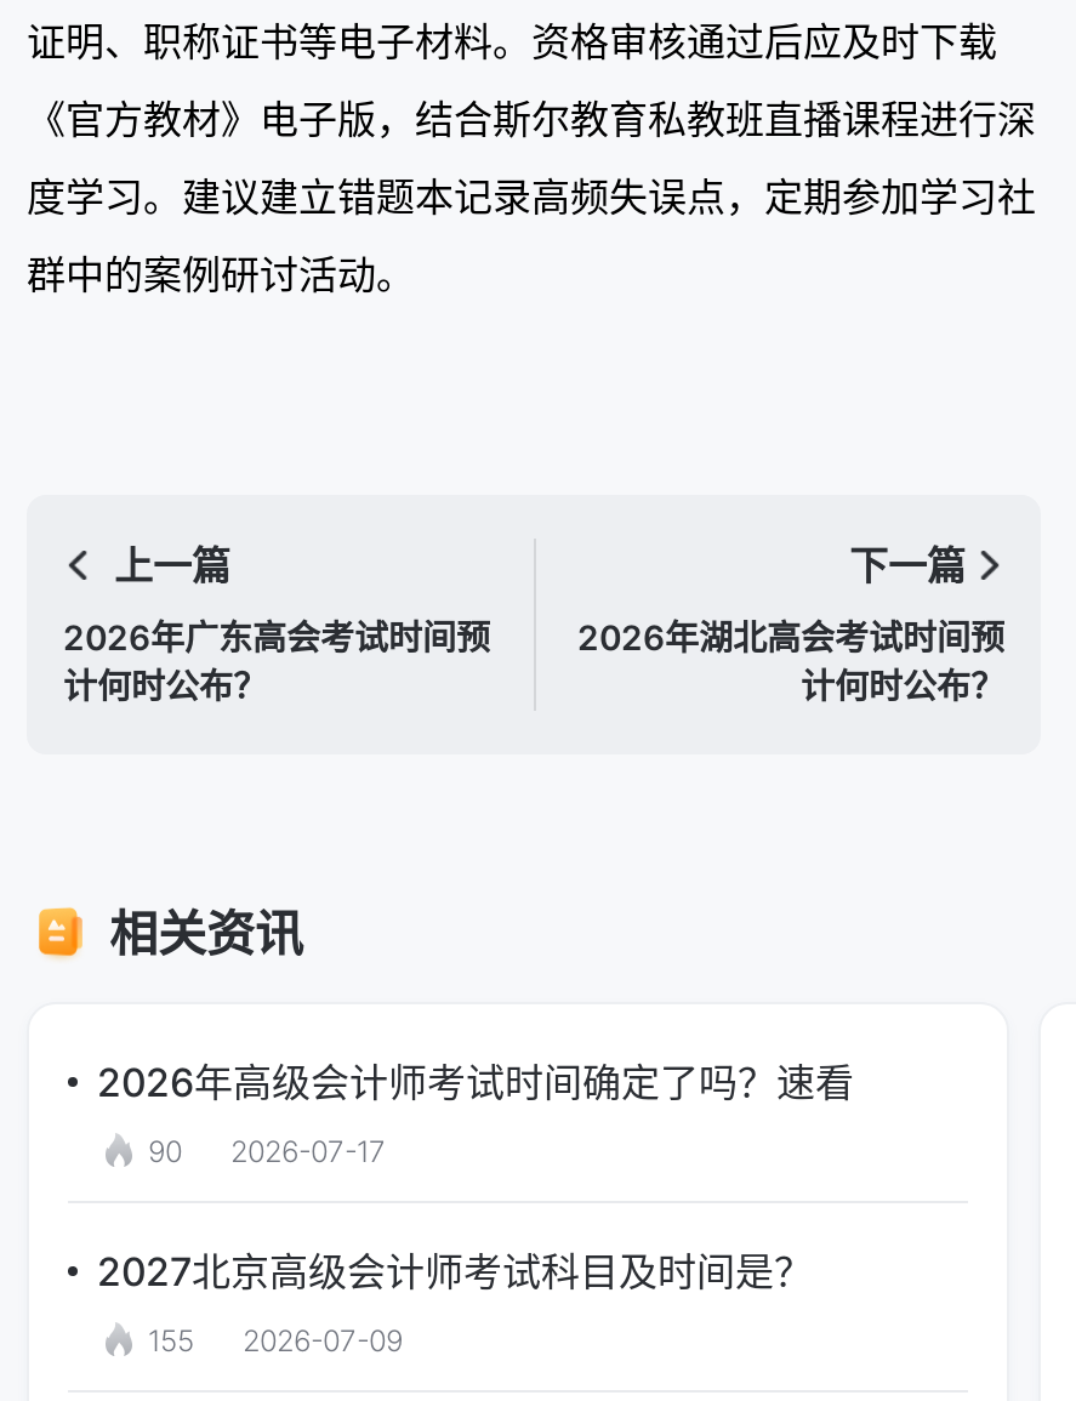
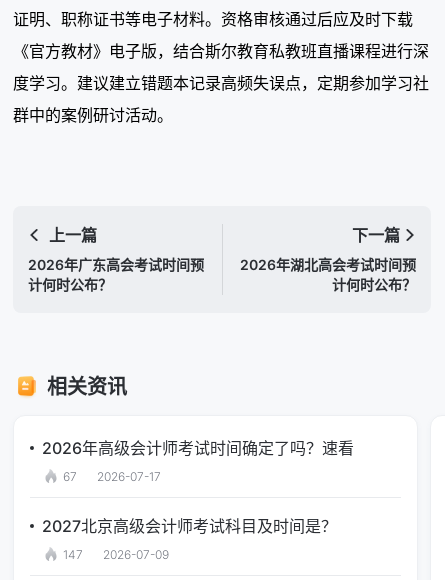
[148,1134,386,1170] 90 2026-07-17 -> [63,469,161,484] 67 2026-07-17
[148,1323,403,1360] 155 2026-07-09 -> [63,547,169,562] 147 2026-07-09

